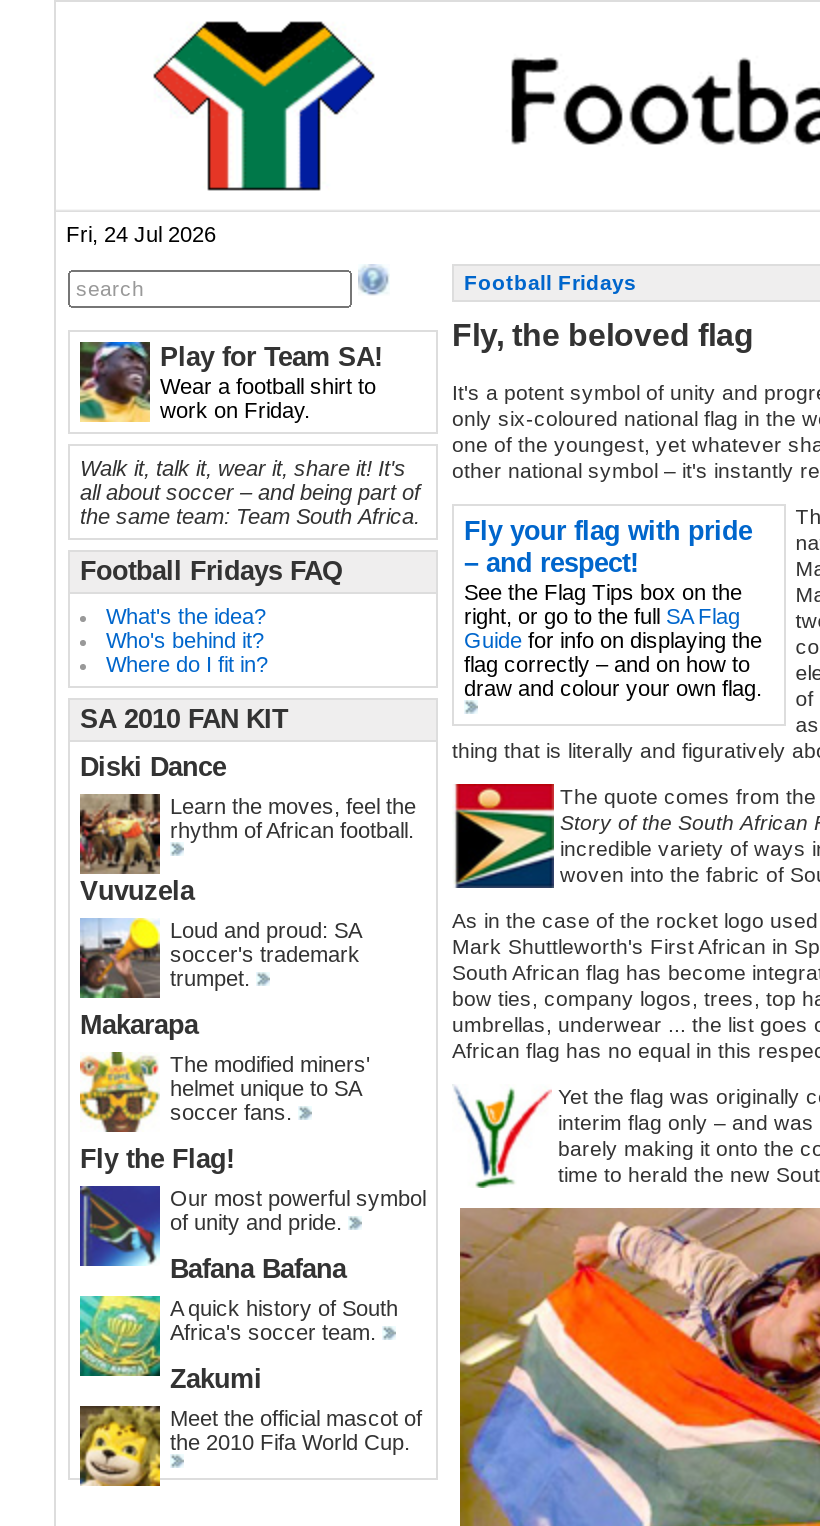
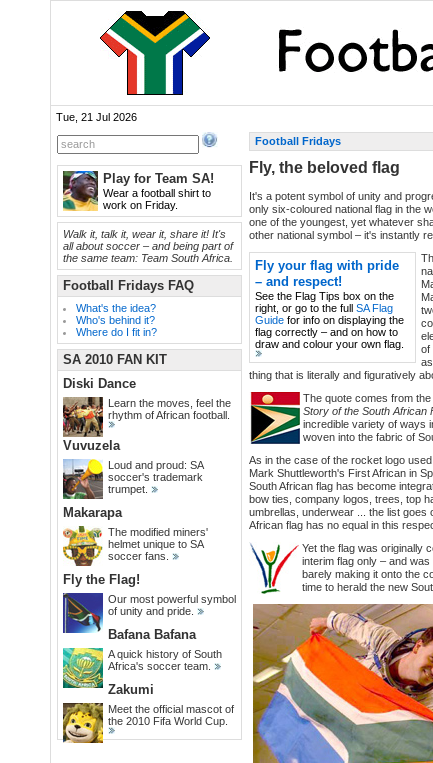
[66,222,216,246] Fri, 24 Jul 2026 -> [56,111,137,123] Tue, 21 Jul 2026

